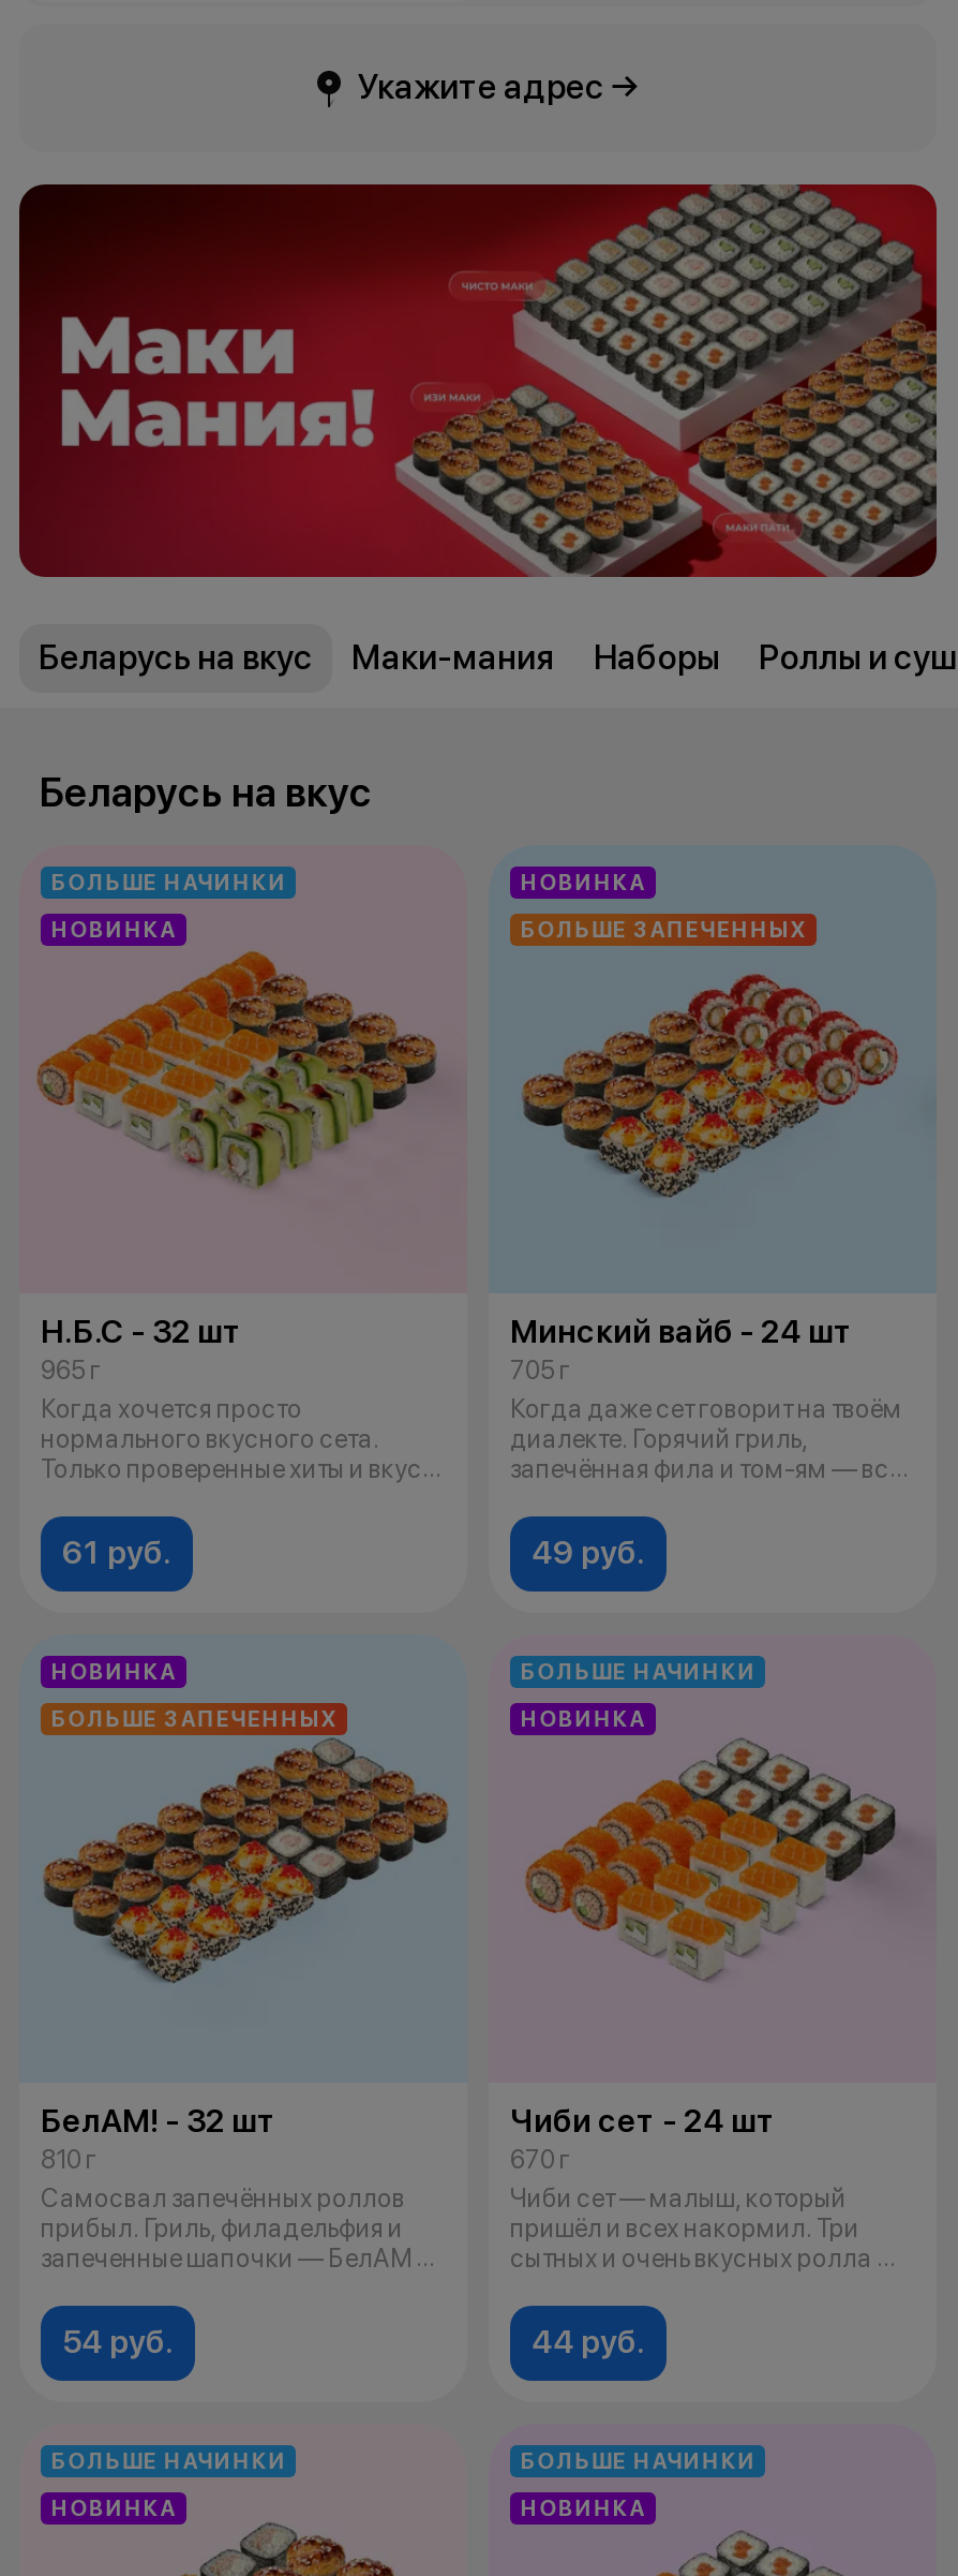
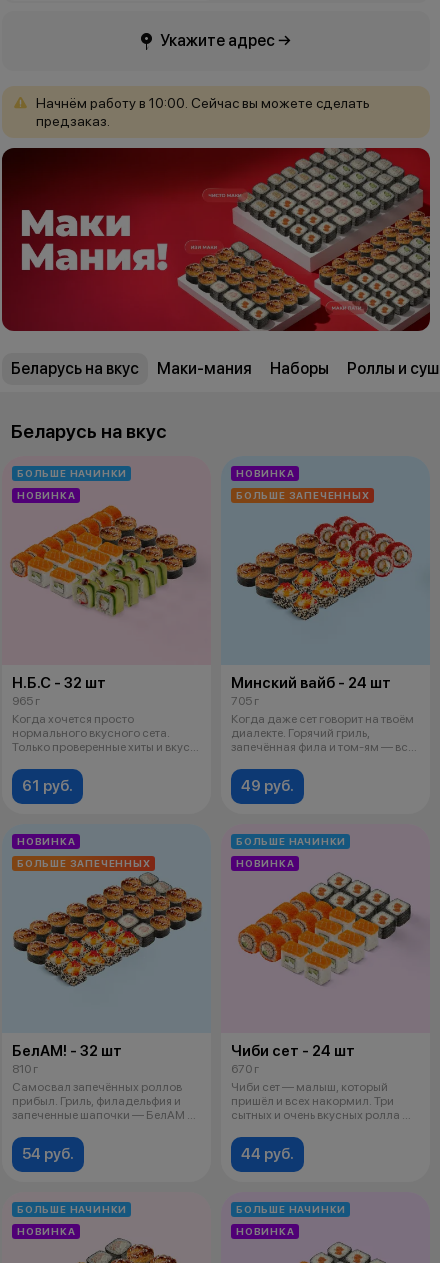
none -> [36,95,370,129] Начнём работу в 10:00. Сейчас вы можете сделать | предзаказ.

